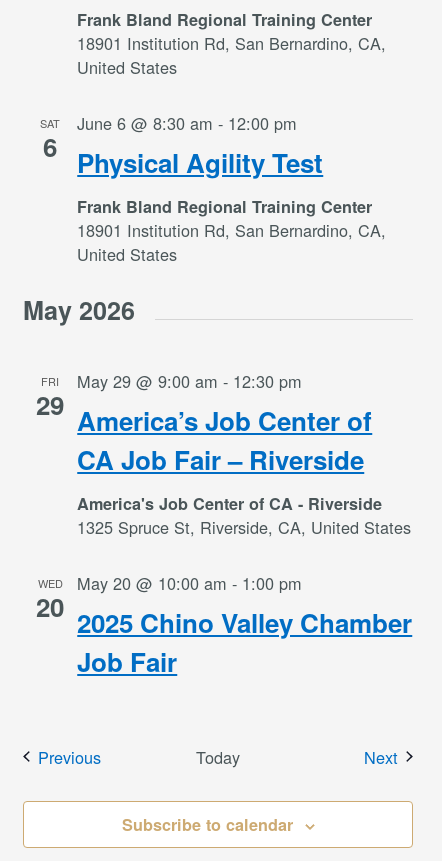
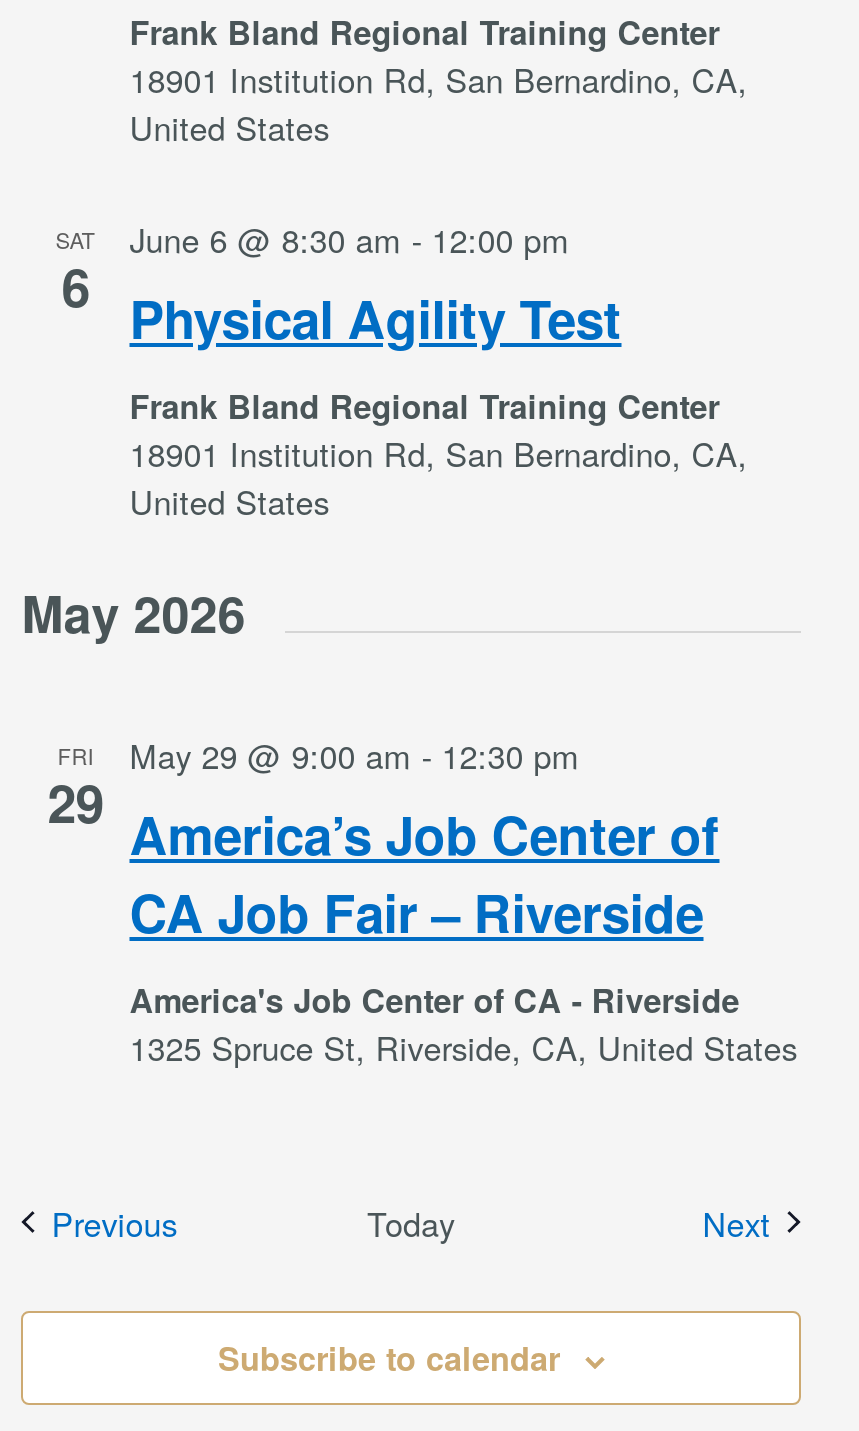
[36,575,412,680] WED | 20 2025 Chino Valley Chamber | Job Fair -> none
[77,571,302,595] May 20 @ 10:00 am - 1:00 pm -> none

